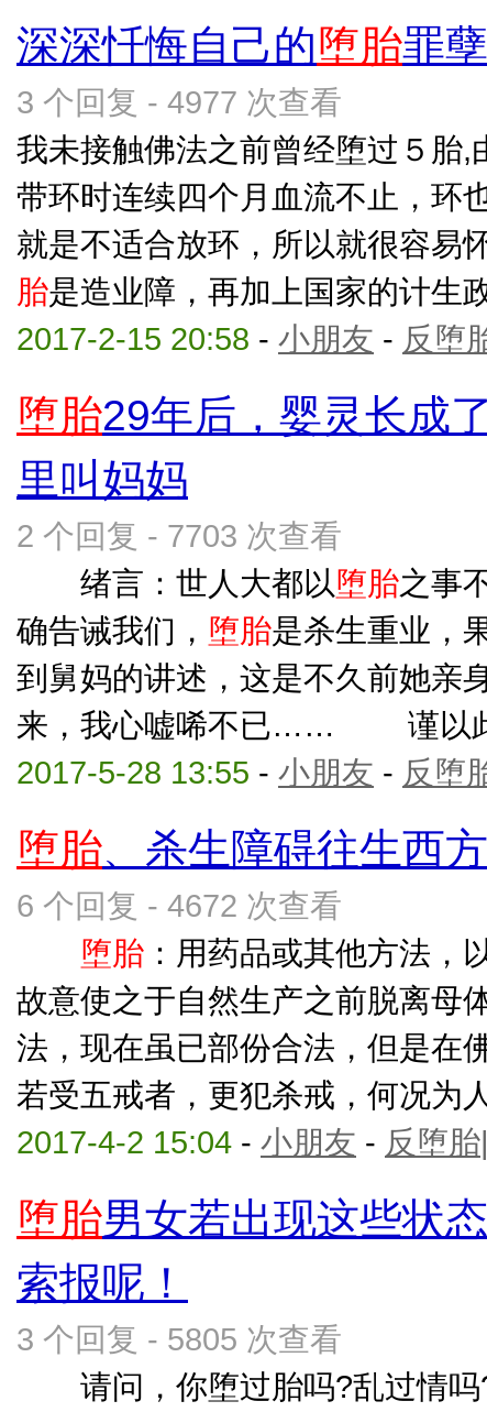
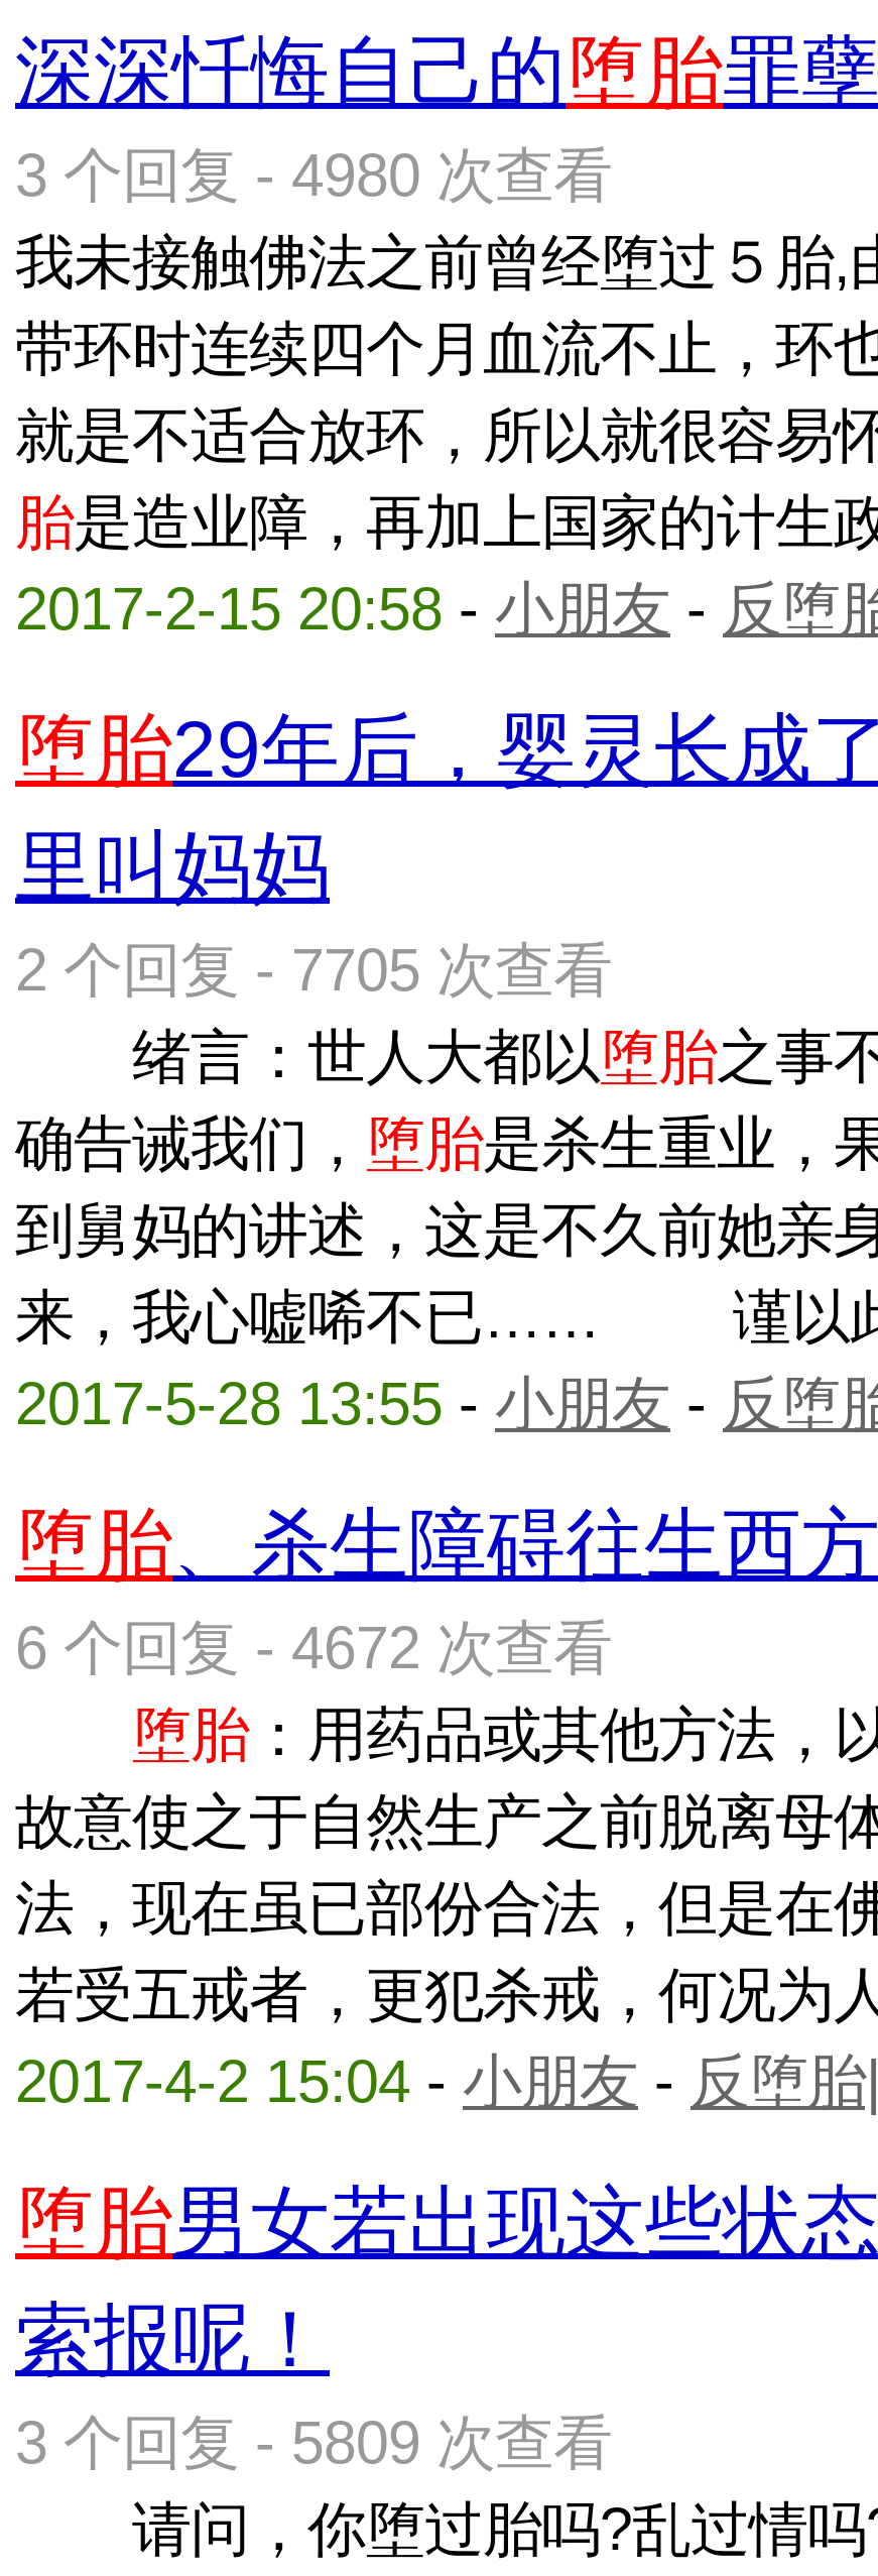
[16,84,342,120] 3 个回复 - 4977 次查看 -> [15,141,612,208] 3 个回复 - 4980 次查看
[16,517,342,554] 2 个回复 - 7703 次查看 -> [15,936,612,1003] 2 个回复 - 7705 次查看
[16,1321,342,1357] 3 个回复 - 5805 次查看 -> [15,2409,612,2475] 3 个回复 - 5809 次查看

